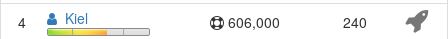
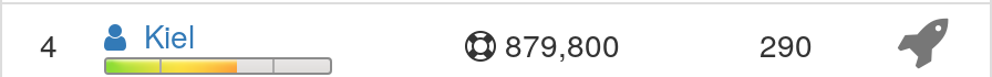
[228,12,280,32] 606,000 -> [505,22,620,66] 879,800
[343,12,367,32] 240 -> [759,22,813,66] 290

